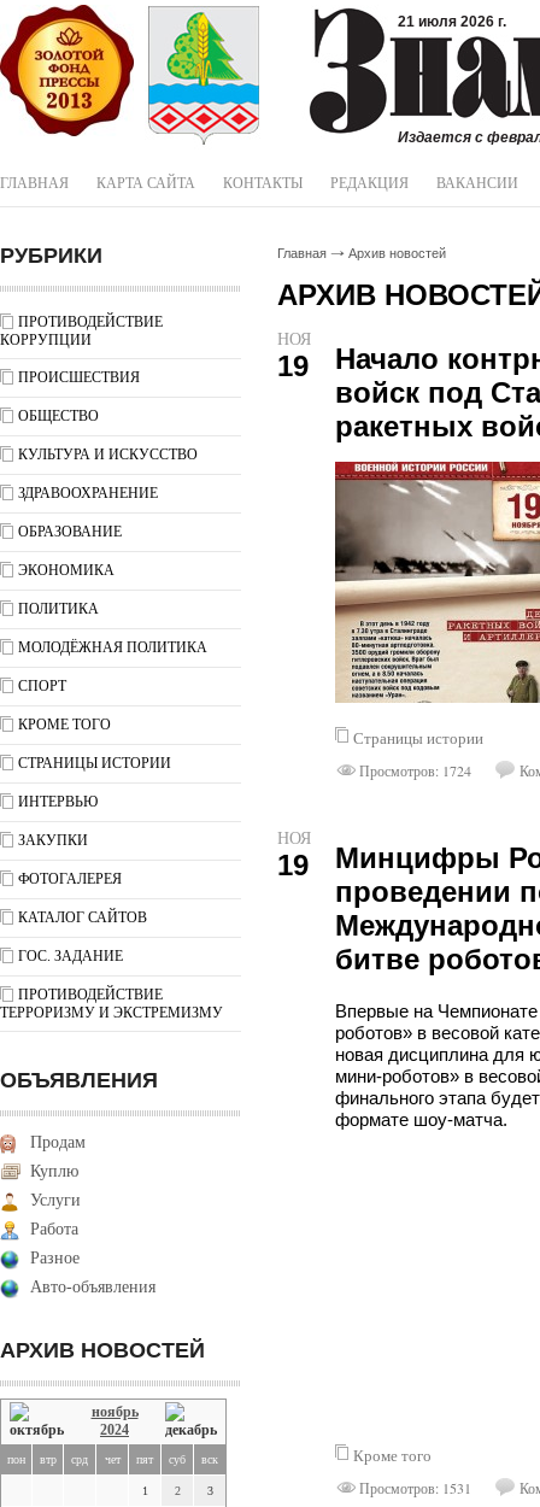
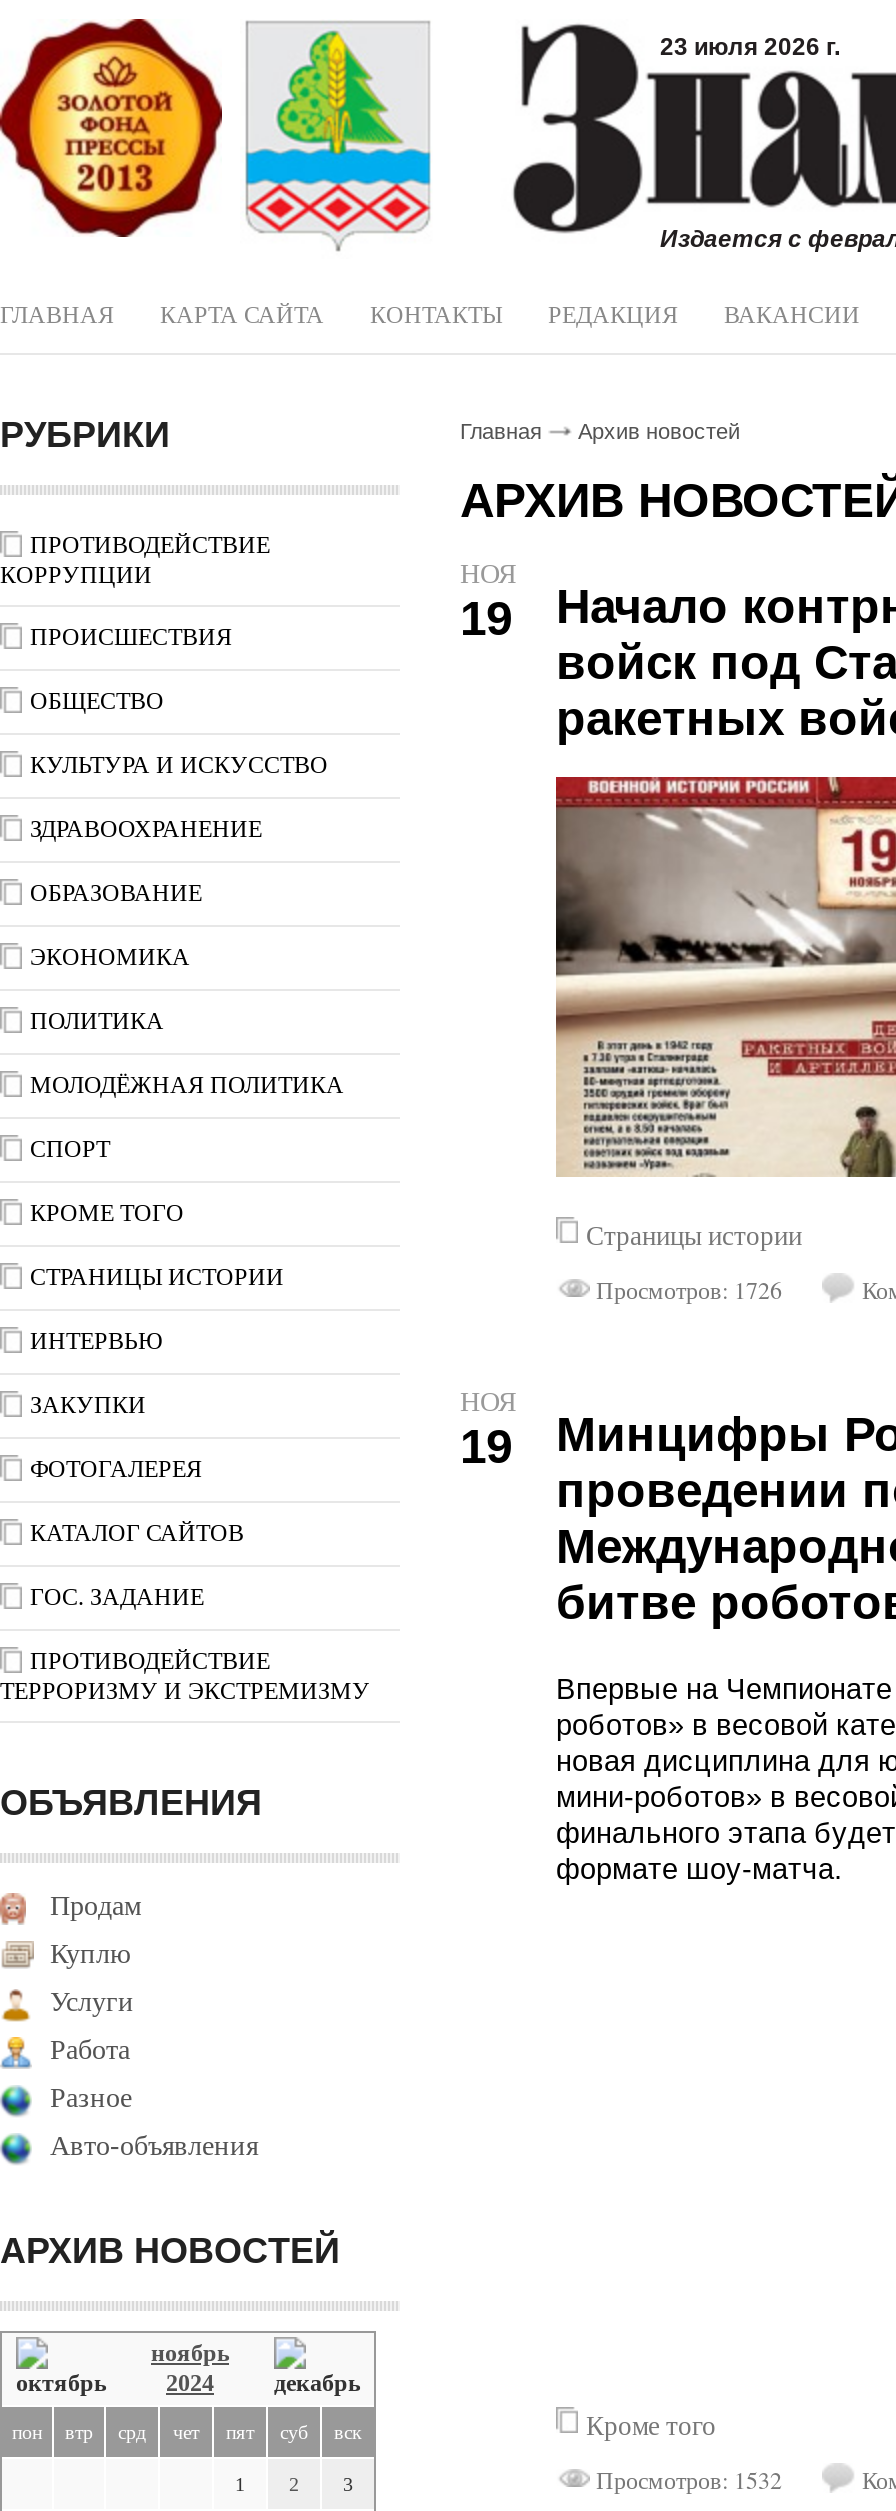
[398,13,506,30] 21 июля 2026 г. -> [660,33,840,61] 23 июля 2026 г.
[359,761,471,780] Просмотров: 1724 -> [596,1273,782,1305] Просмотров: 1726
[359,1478,471,1497] Просмотров: 1531 -> [596,2463,782,2495] Просмотров: 1532

